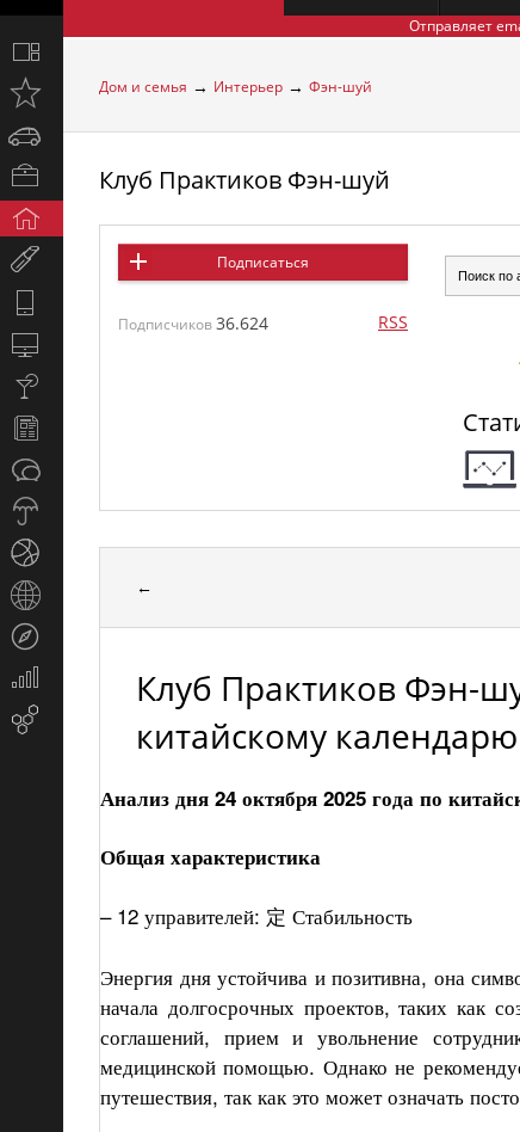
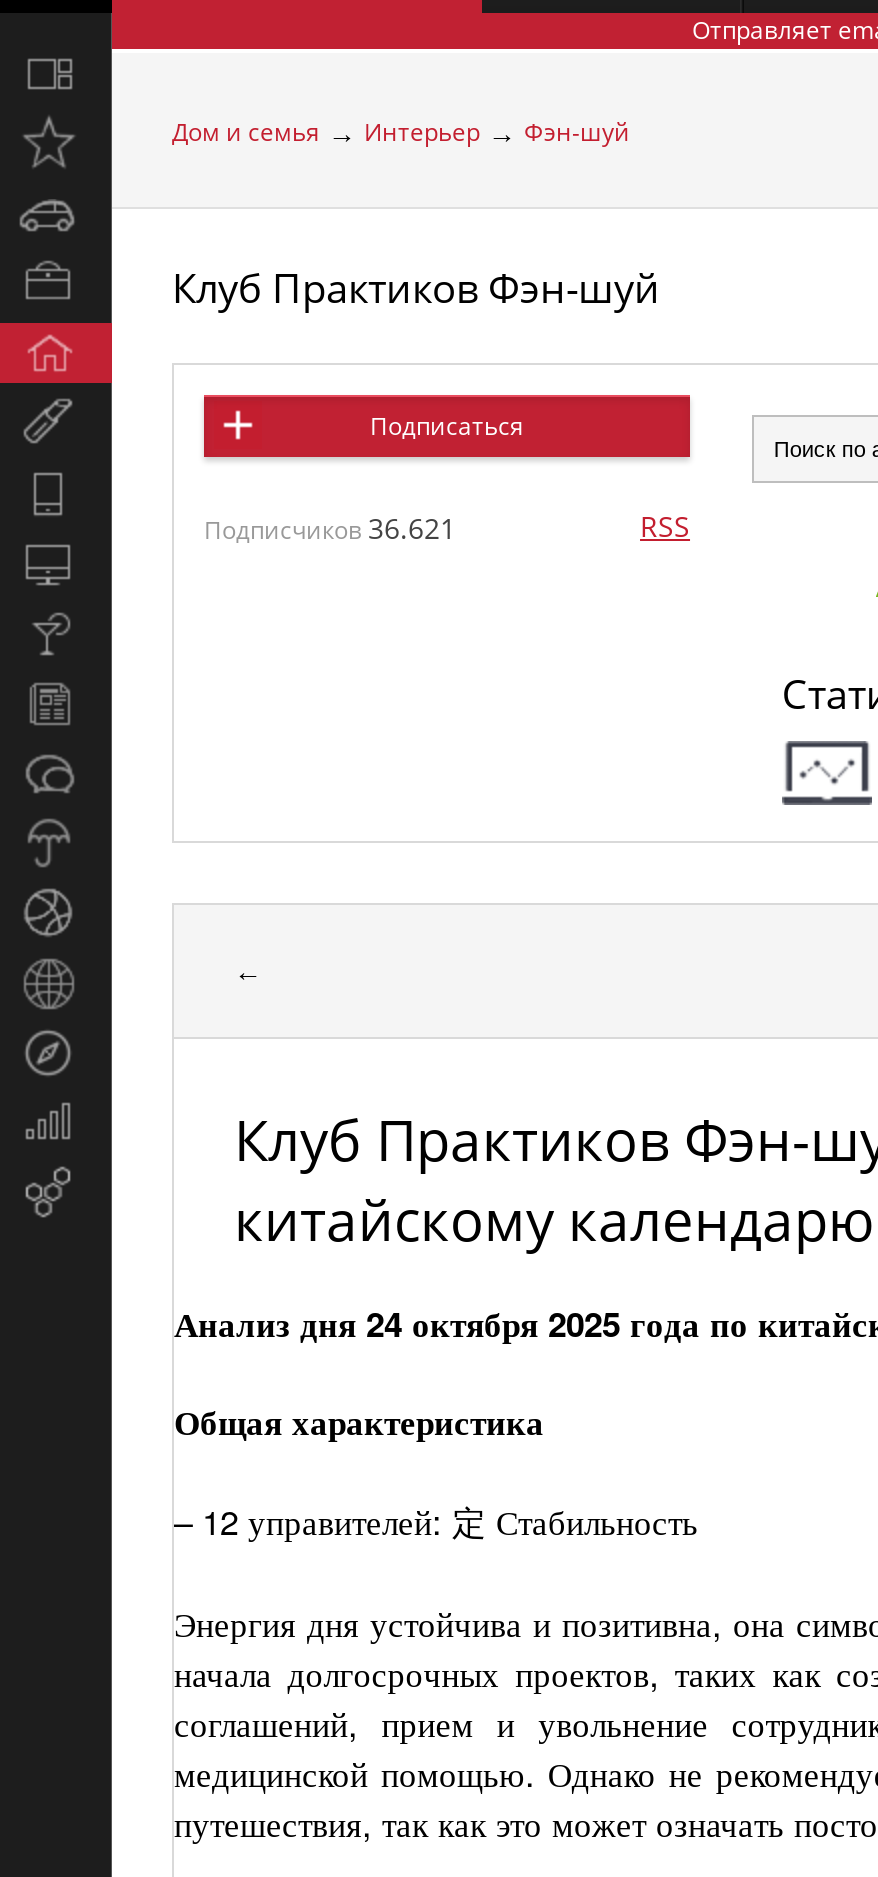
[118,312,268,334] Подписчиков 36.624 -> [204,509,456,547] Подписчиков 36.621

